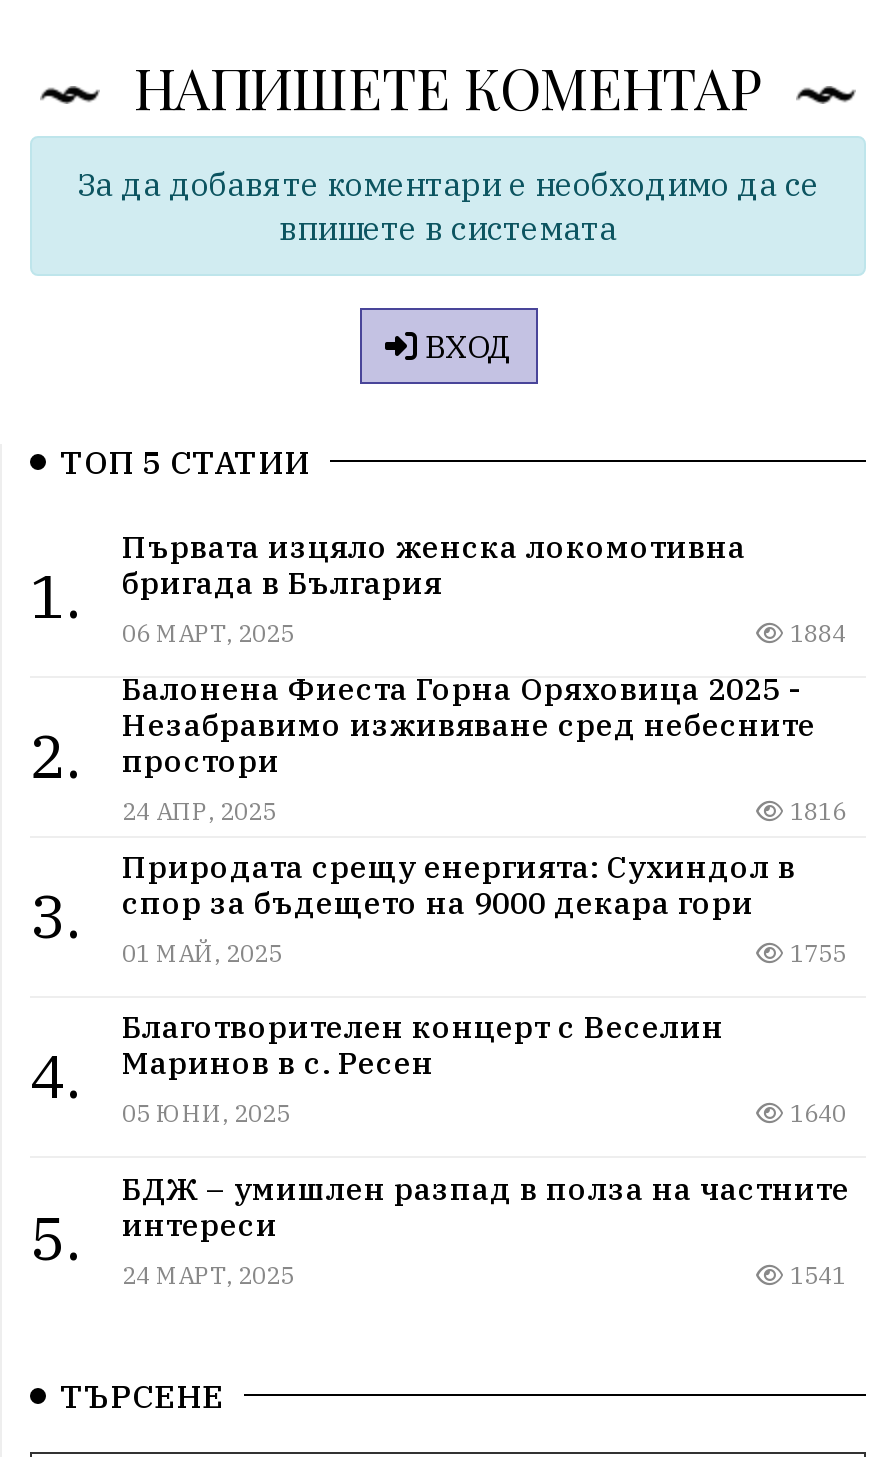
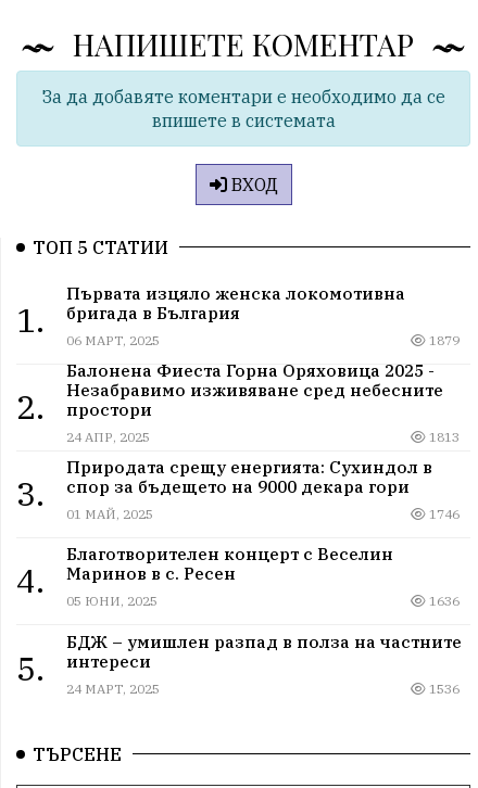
[784,619,846,649] 1884 -> [426,333,460,349] 1879
[784,797,846,827] 1816 -> [426,429,460,445] 1813
[784,939,846,969] 1755 -> [426,506,460,523] 1746
[784,1099,846,1129] 1640 -> [426,593,460,609] 1636
[784,1260,846,1290] 1541 -> [426,680,460,697] 1536

